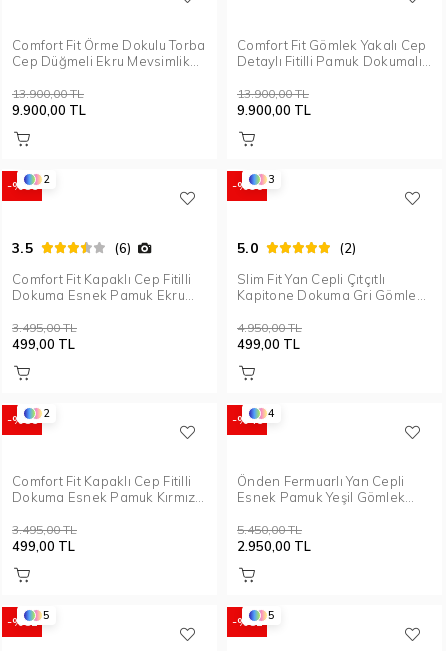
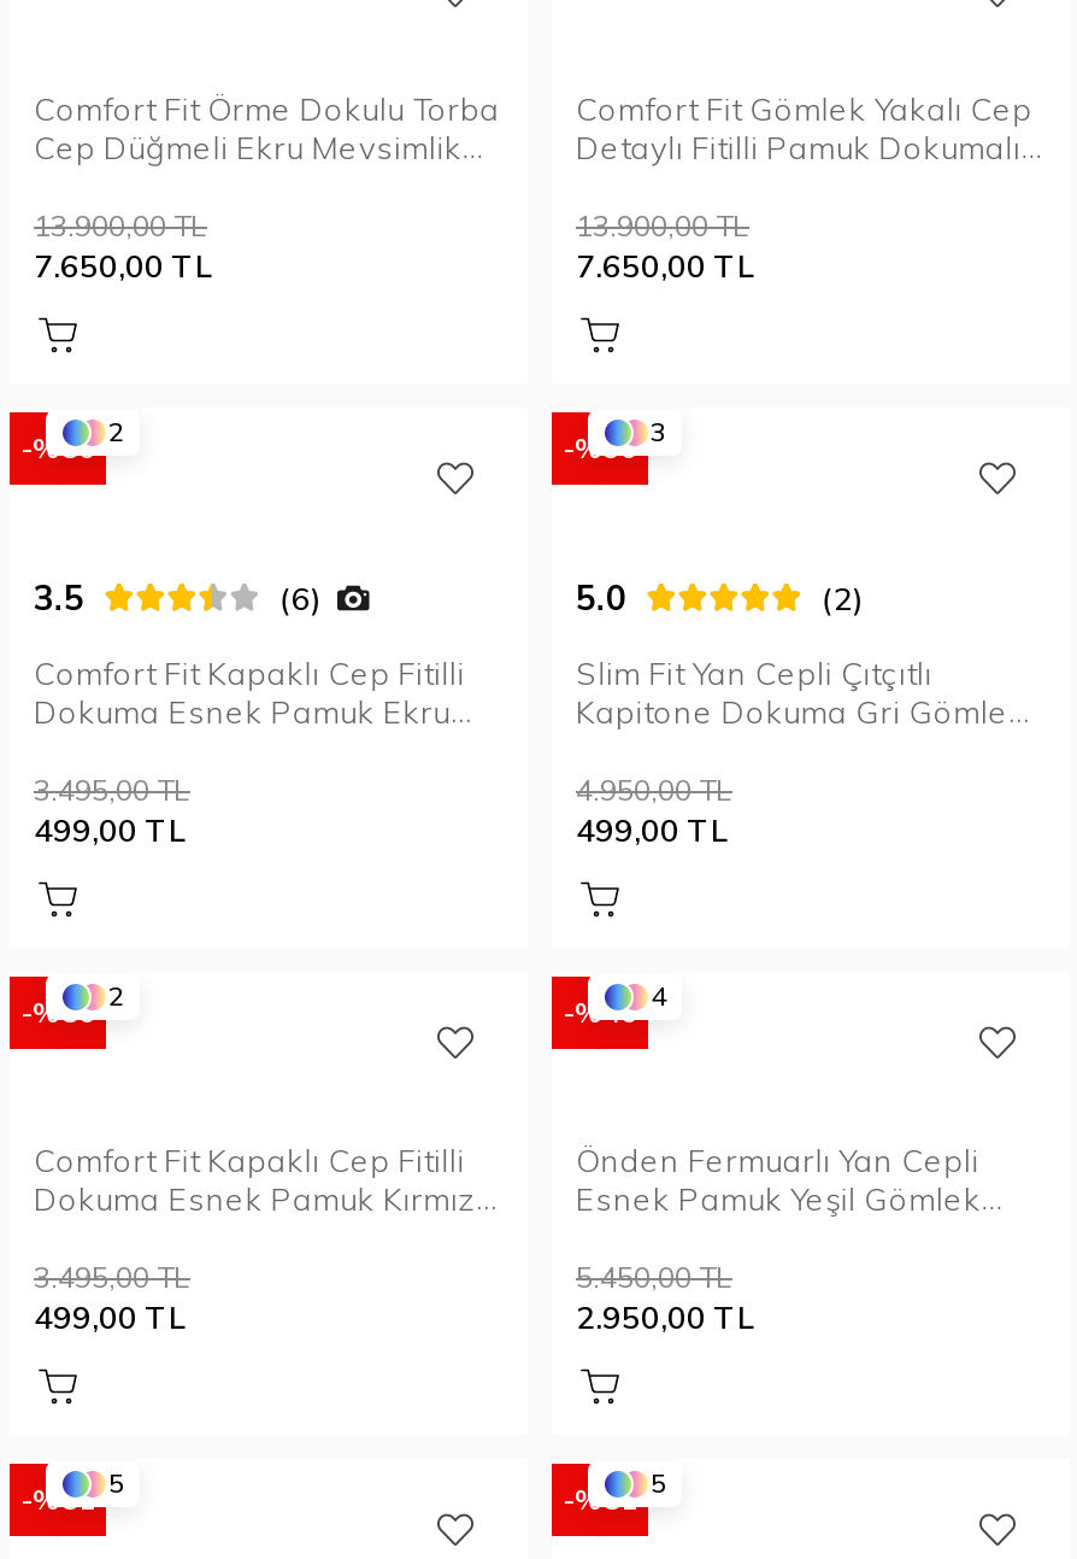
[12,101,86,117] 9.900,00 TL -> [34,245,212,283] 7.650,00 TL
[237,101,311,117] 9.900,00 TL -> [576,245,754,283] 7.650,00 TL

